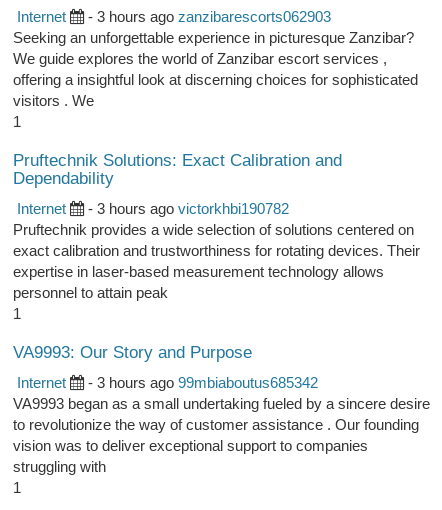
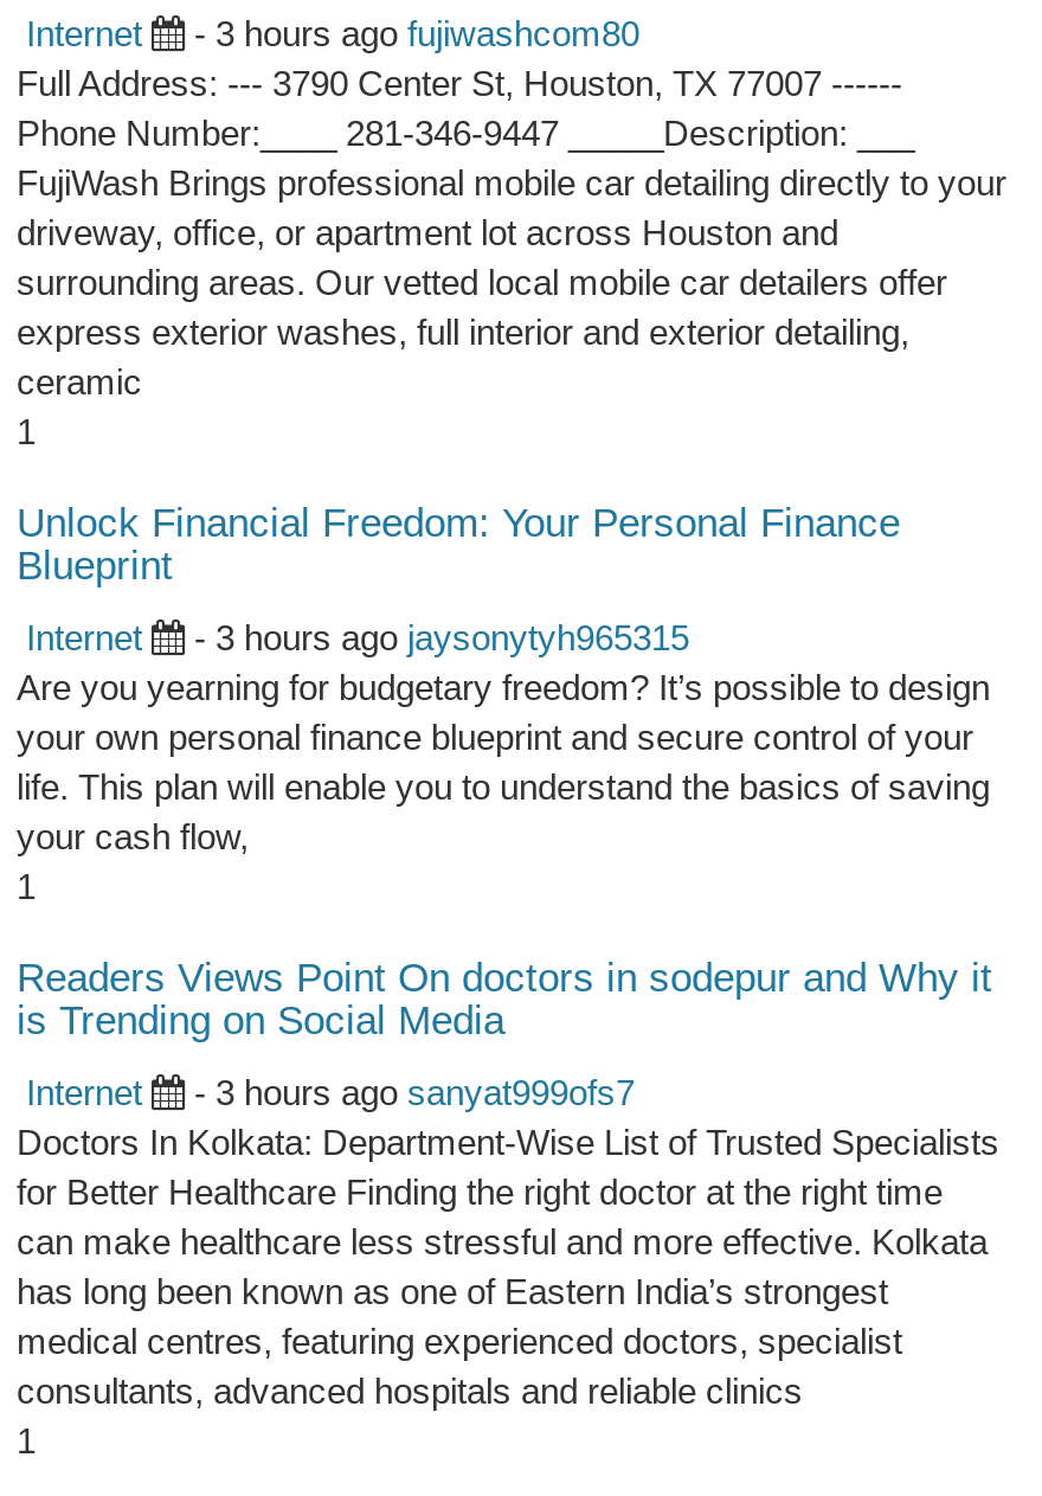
[13,8,418,109] - 3 hours ago zanzibarescorts062903 | Seeking an unforgettable experience in picturesque Zanzibar? | We guide explores the world of Zanzibar escort services , | offering a insightful look at discerning choices for sophisticated | visitors . We -> [17,13,1006,402] - 3 hours ago fujiwashcom80 | Full Address: --- 3790 Center St, Houston, TX 77007 ------ | Phone Number:____ 281-346-9447 _____Description: ___ | FujiWash Brings professional mobile car detailing directly to your | driveway, office, or apartment lot across Houston and | surrounding areas. Our vetted local mobile car detailers offer | express exterior washes, full interior and exterior detailing, | ceramic
[13,151,342,188] Pruftechnik Solutions: Exact Calibration and | Dependability -> [17,501,900,589] Unlock Financial Freedom: Your Personal Finance | Blueprint
[13,200,420,301] - 3 hours ago victorkhbi190782 | Pruftechnik provides a wide selection of solutions centered on | exact calibration and trustworthiness for rotating devices. Their | expertise in laser-based measurement technology allows | personnel to attain peak -> [17,617,990,856] - 3 hours ago jaysonytyh965315 | Are you yearning for budgetary freedom? It’s possible to design | your own personal finance blueprint and secure control of your | life. This plan will enable you to understand the basics of saving | your cash flow,
[13,343,252,362] VA9993: Our Story and Purpose -> [17,956,992,1044] Readers Views Point On doctors in sodepur and Why it | is Trending on Social Media
[13,374,430,475] - 3 hours ago 99mbiaboutus685342 | VA9993 began as a small undertaking fueled by a sincere desire | to revolutionize the way of customer assistance . Our founding | vision was to deliver exceptional support to companies | struggling with -> [17,1072,999,1411] - 3 hours ago sanyat999ofs7 | Doctors In Kolkata: Department-Wise List of Trusted Specialists | for Better Healthcare Finding the right doctor at the right time | can make healthcare less stressful and more effective. Kolkata | has long been known as one of Eastern India’s strongest | medical centres, featuring experienced doctors, specialist | consultants, advanced hospitals and reliable clinics

